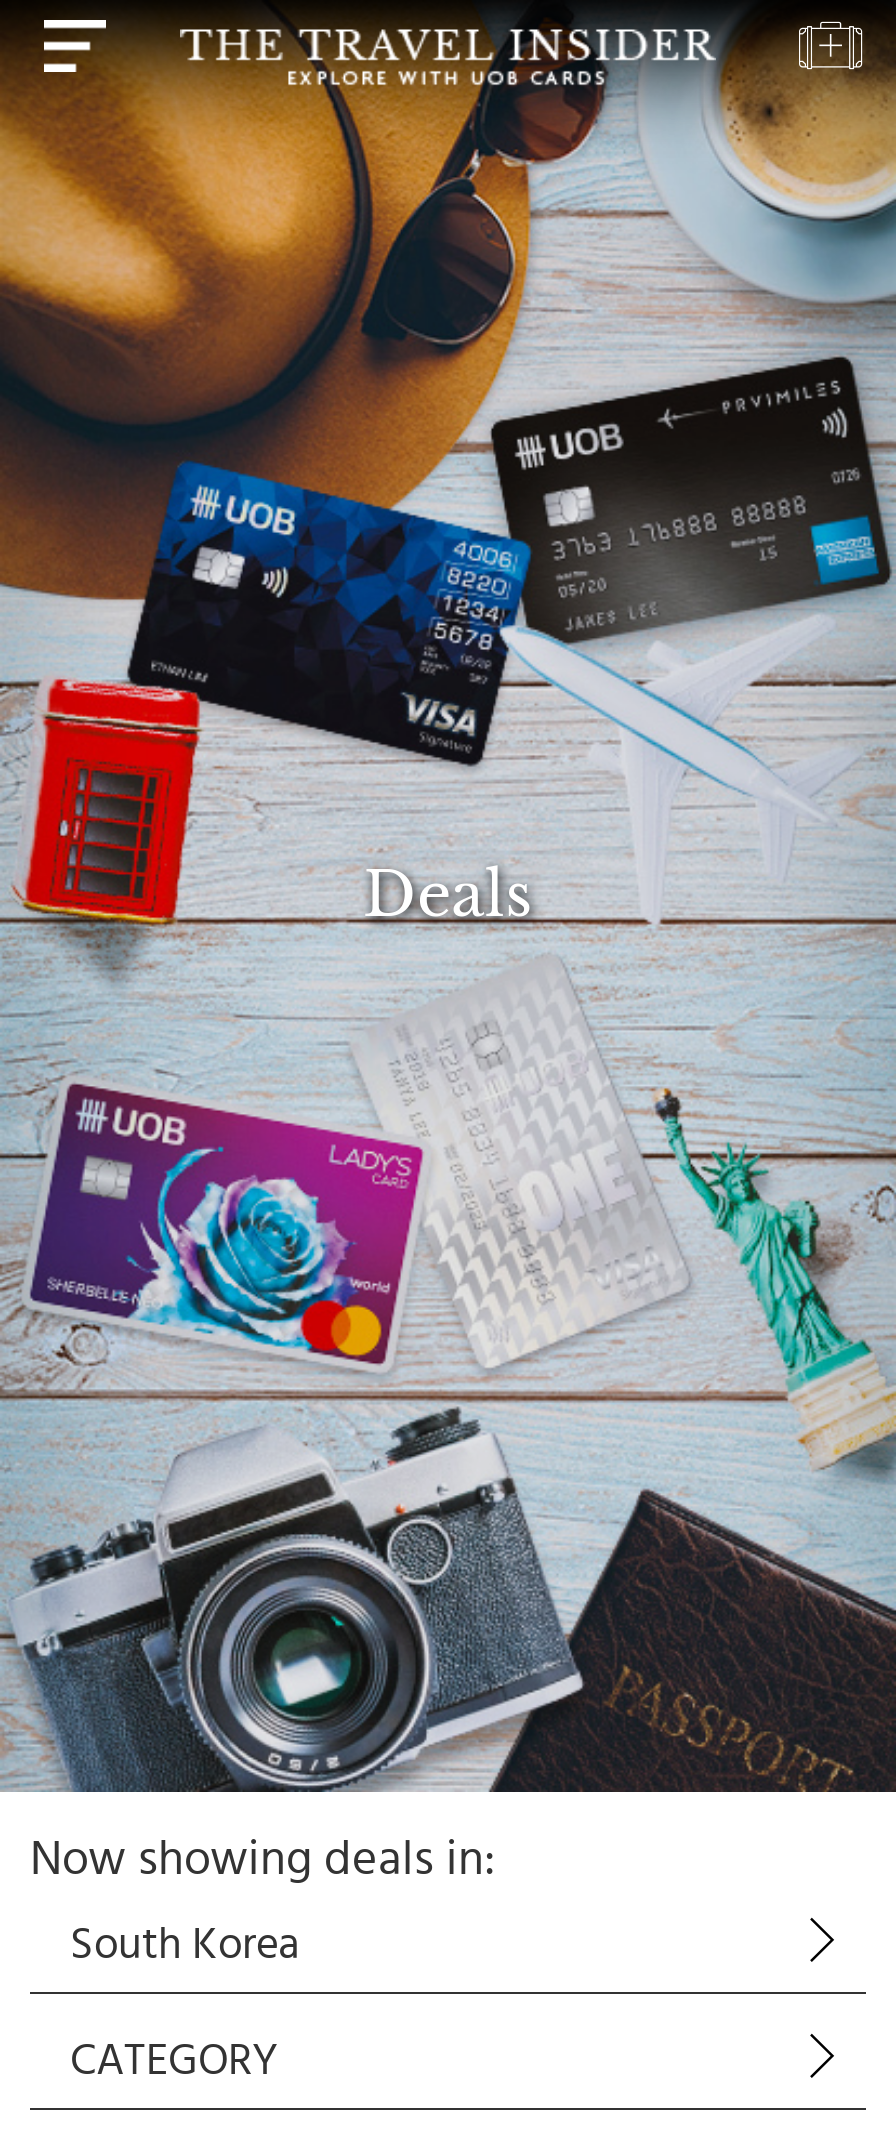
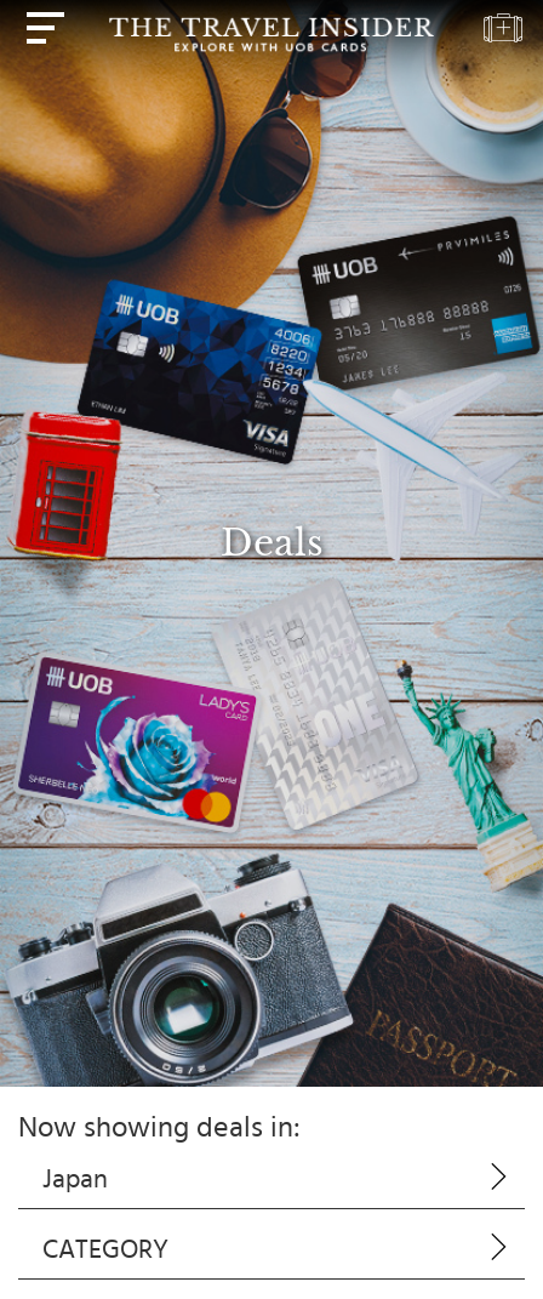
[70,1922,300,1966] South Korea -> [42,1166,108,1192] Japan

